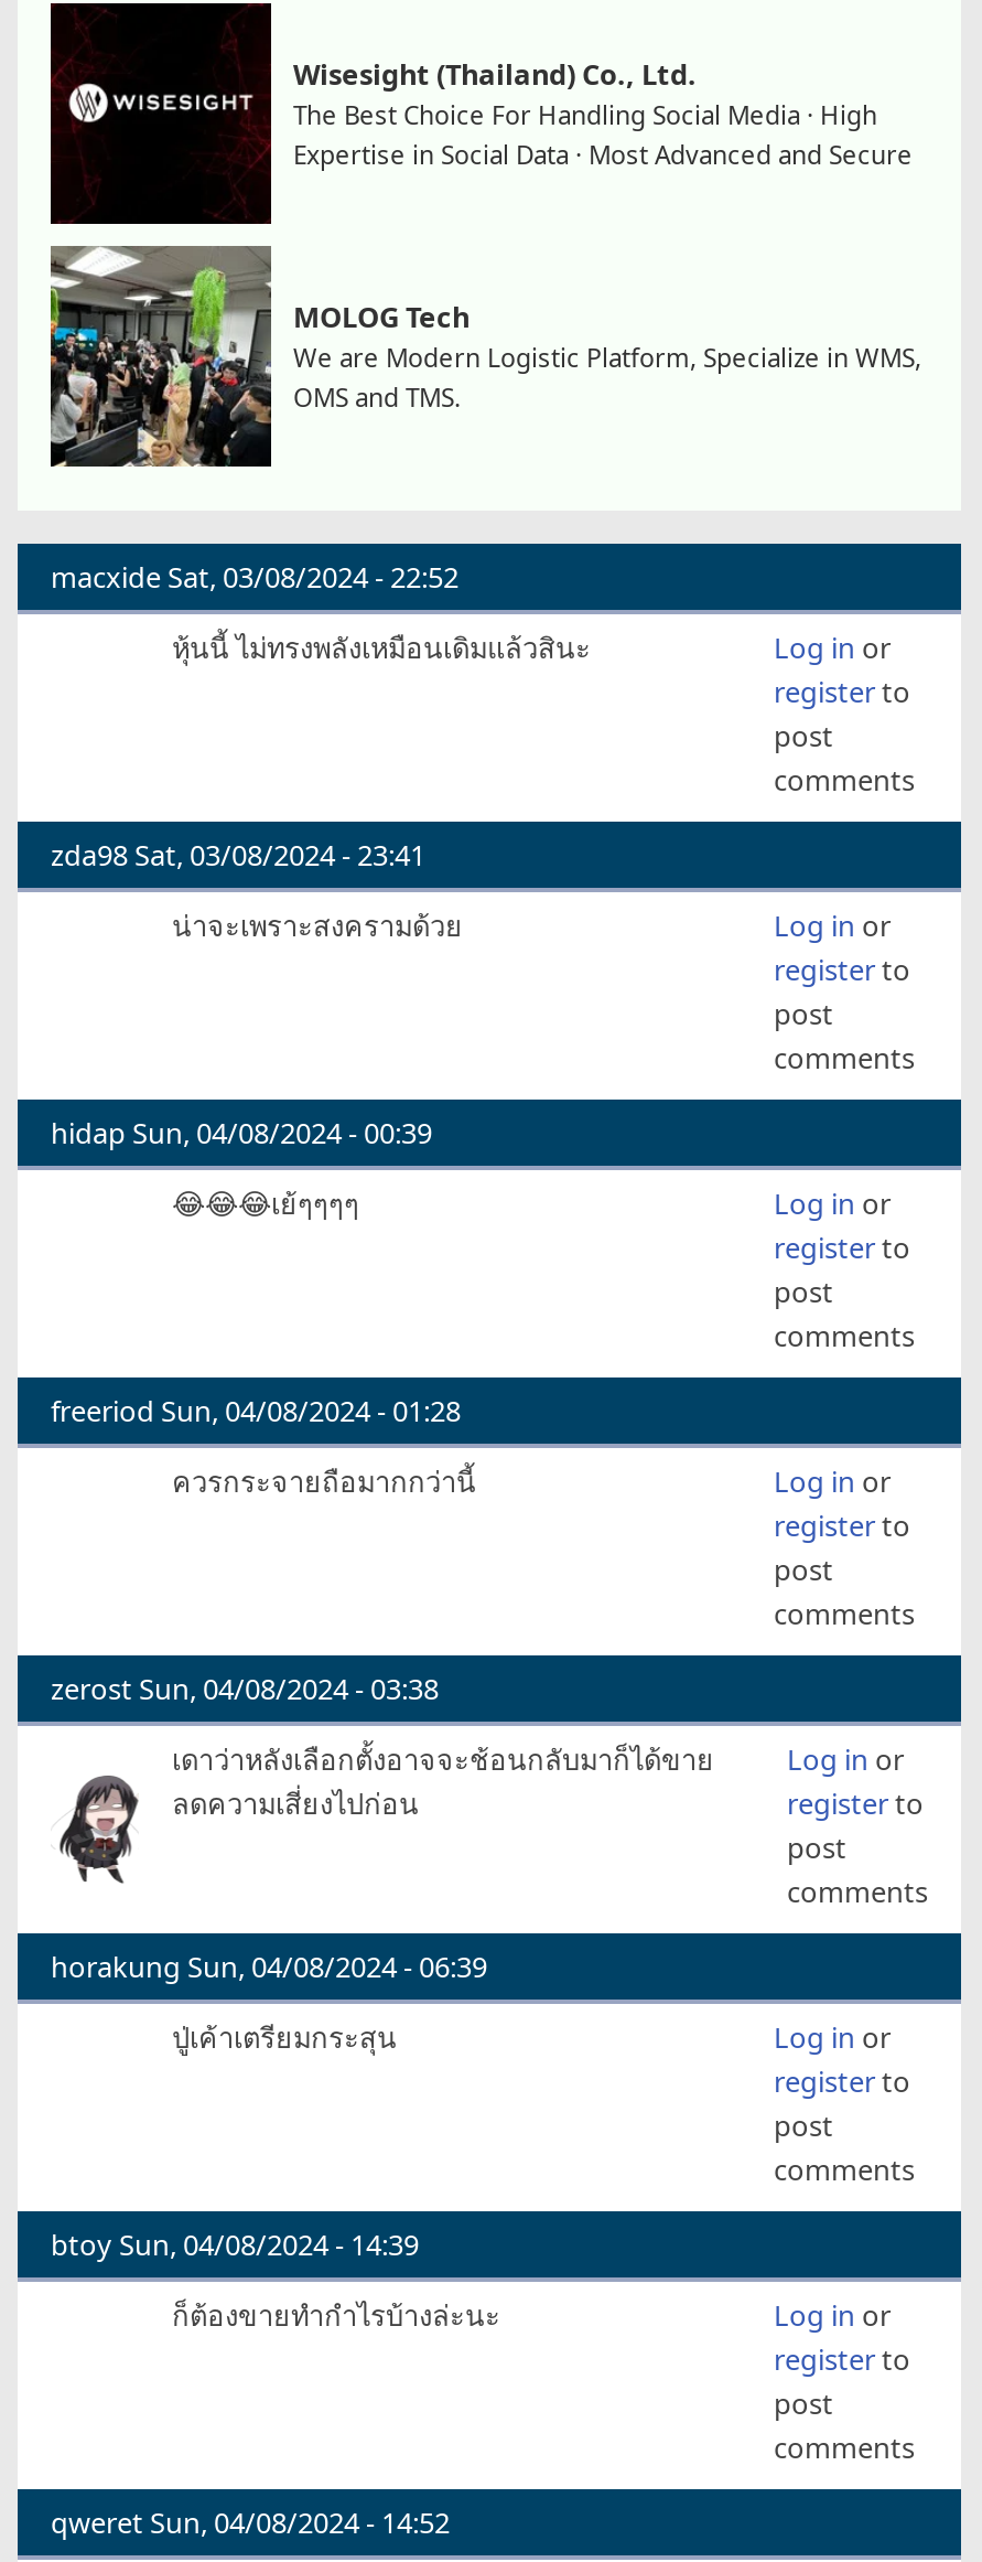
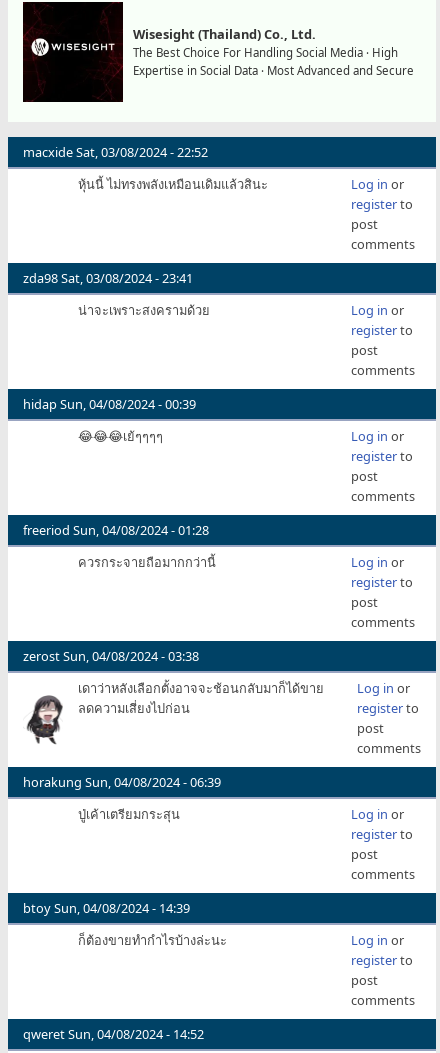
[48,246,921,469] [image] | MOLOG Tech | We are Modern Logistic Platform, Specialize in WMS, | OMS and TMS. -> none

